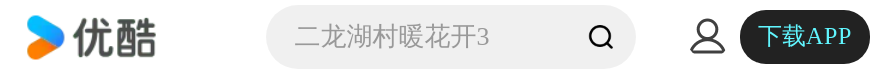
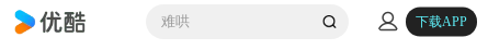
[294,21,490,51] 二龙湖村暖花开3 -> [161,13,190,29] 难哄

